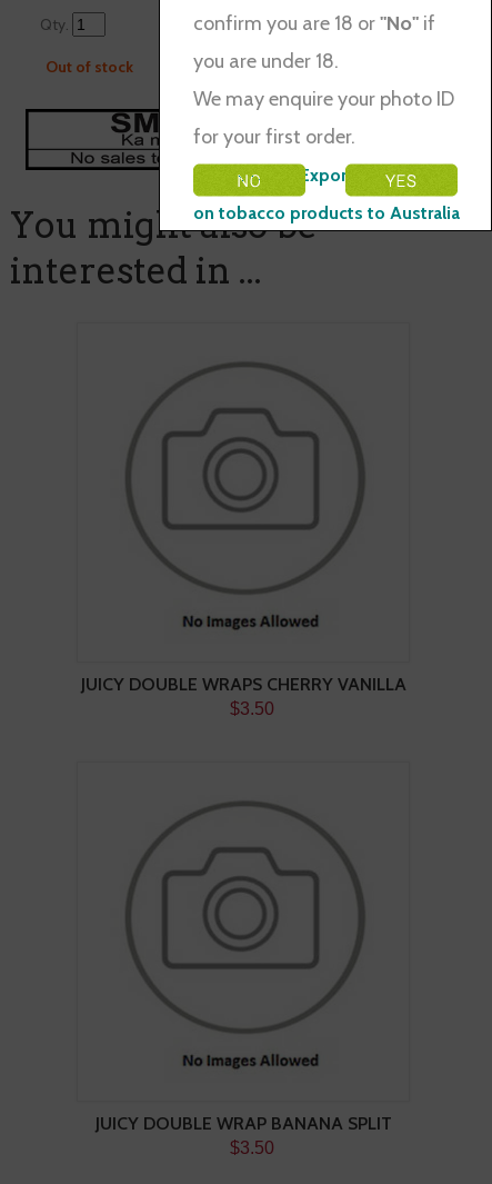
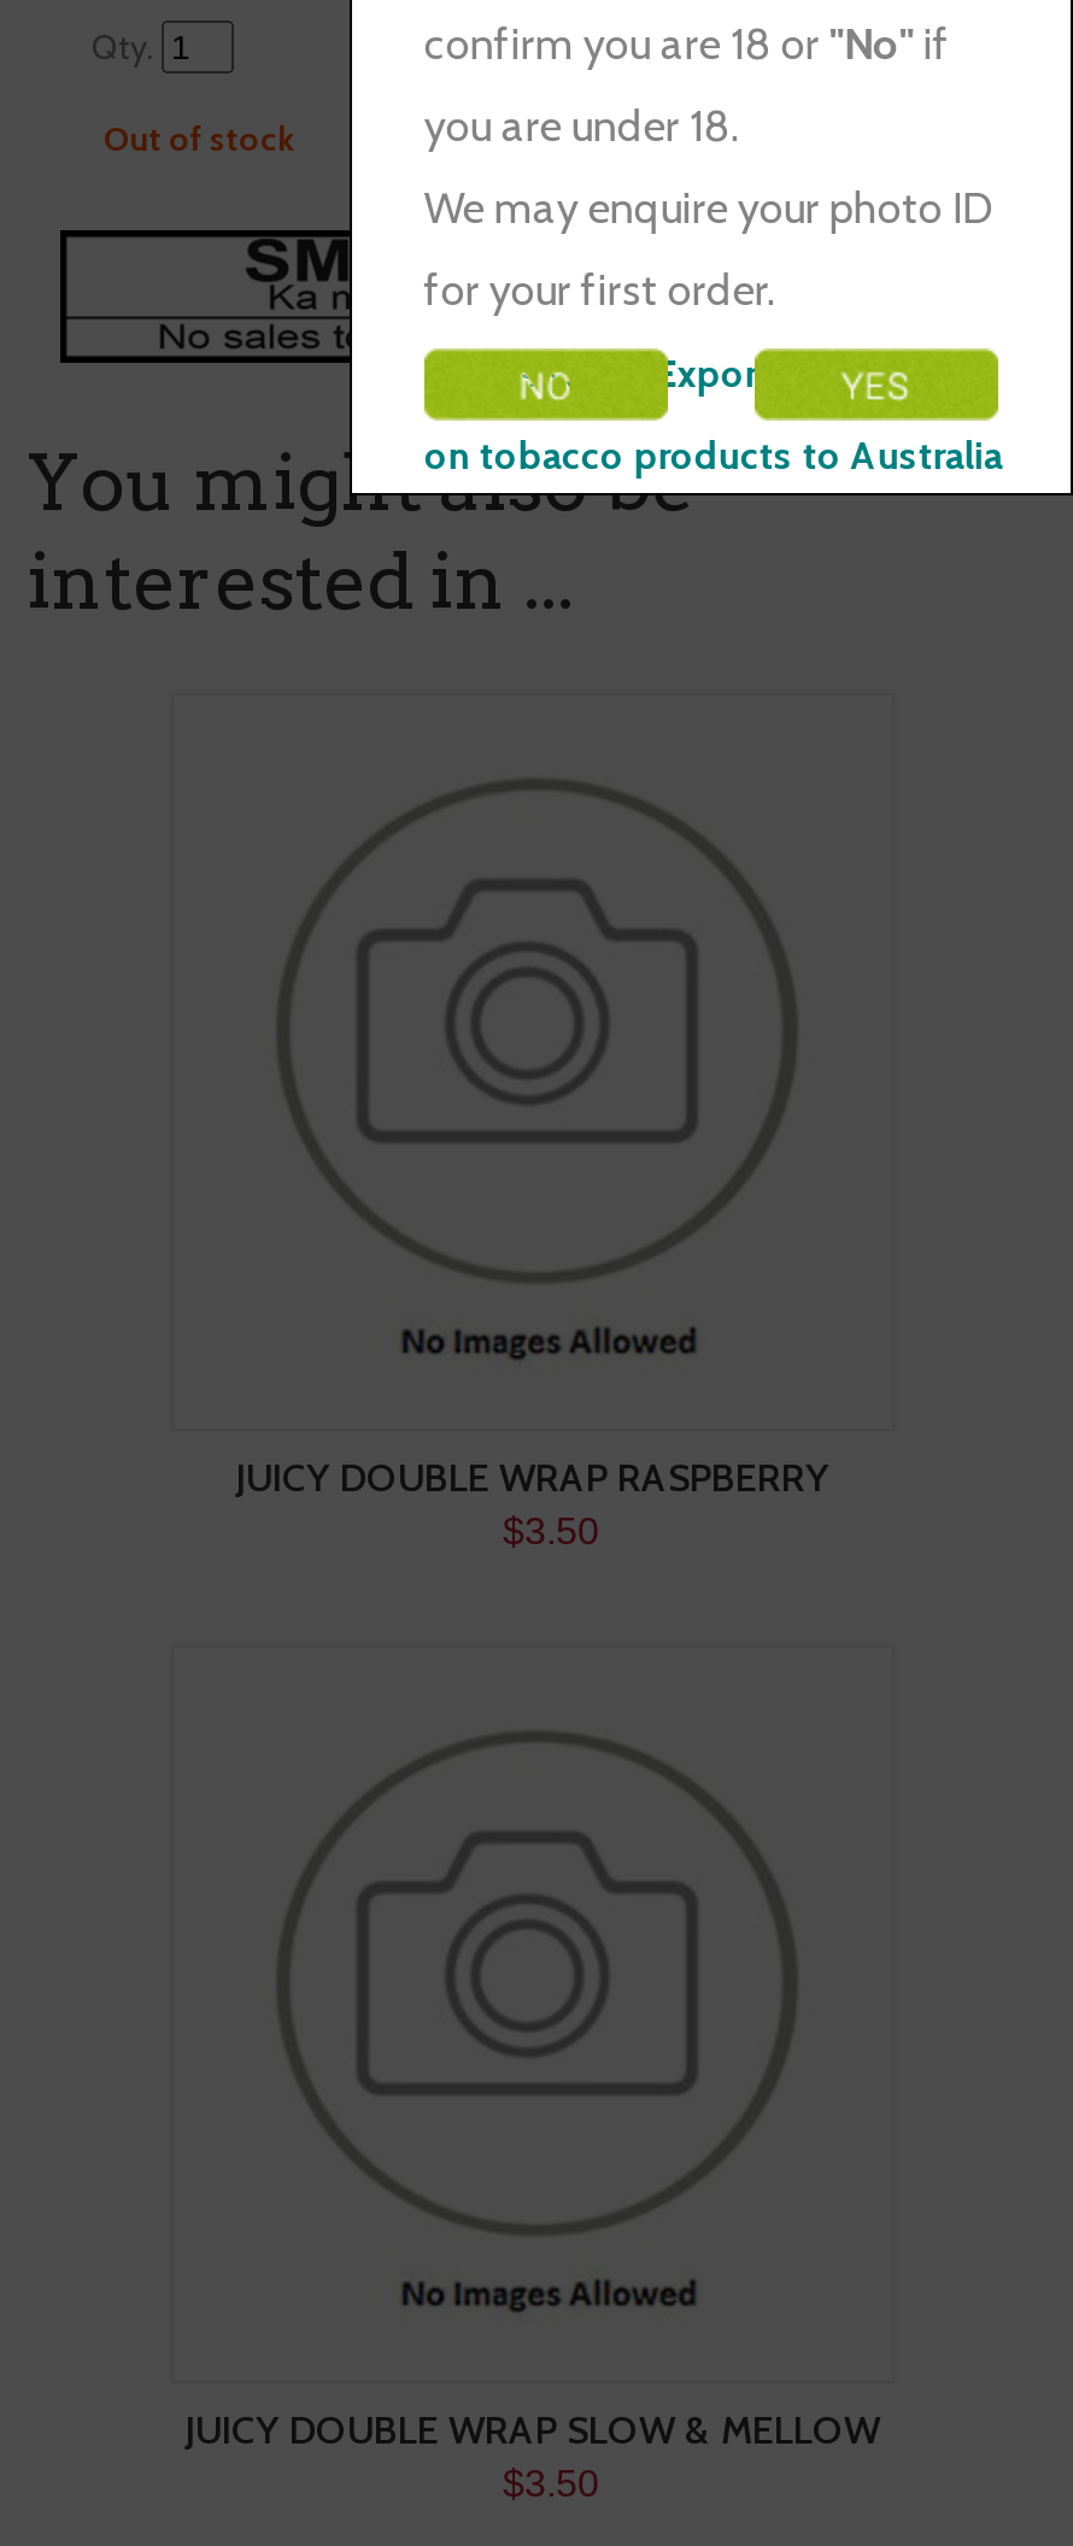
[81,674,406,695] JUICY DOUBLE WRAPS CHERRY VANILLA -> [236,1455,829,1501] JUICY DOUBLE WRAP RASPBERRY
[95,1113,391,1134] JUICY DOUBLE WRAP BANANA SPLIT -> [186,2407,880,2453] JUICY DOUBLE WRAP SLOW & MELLOW

